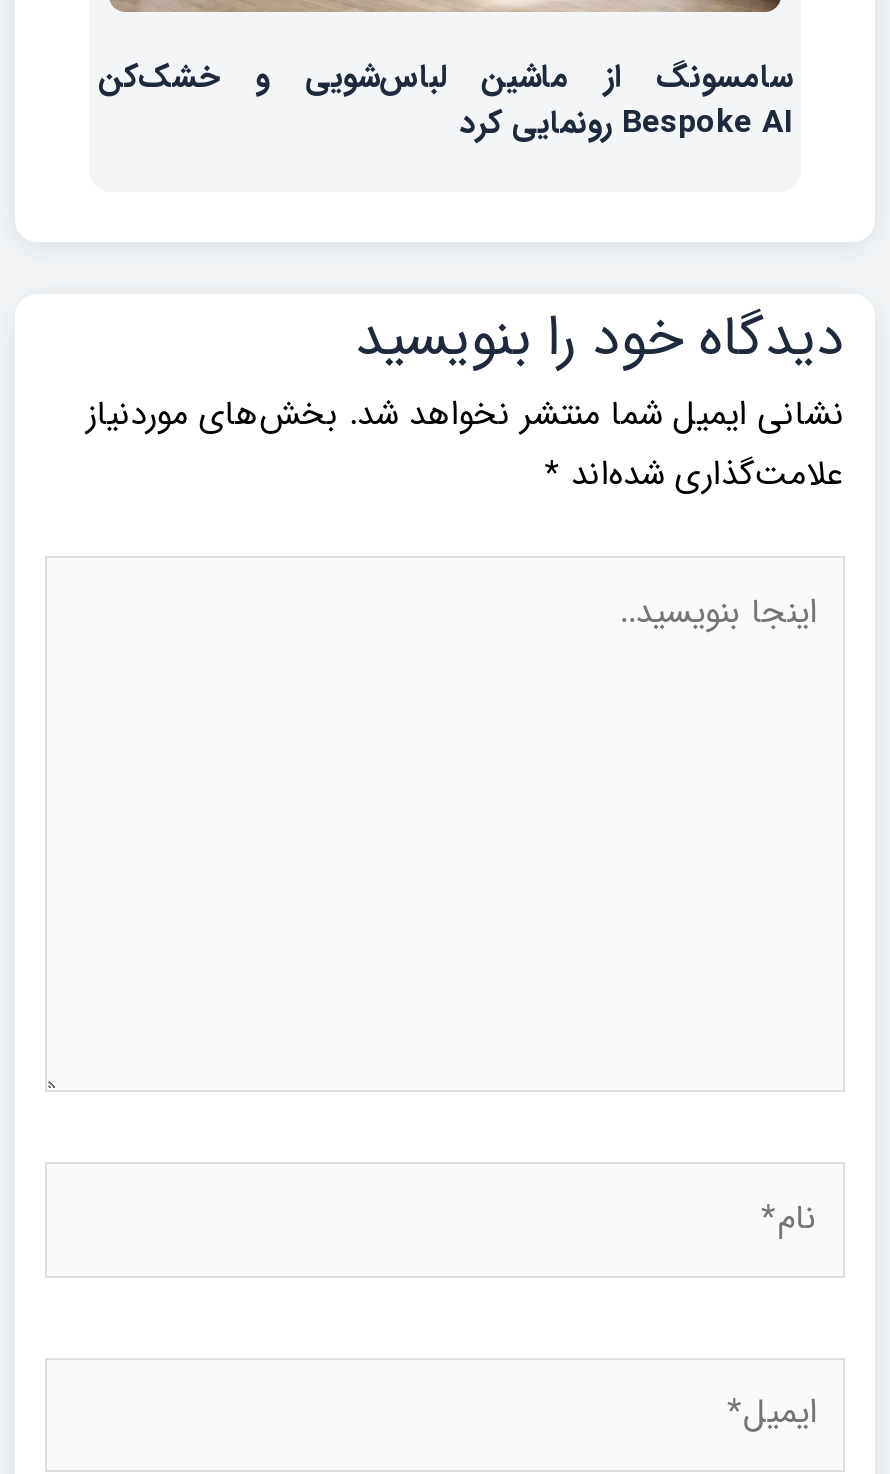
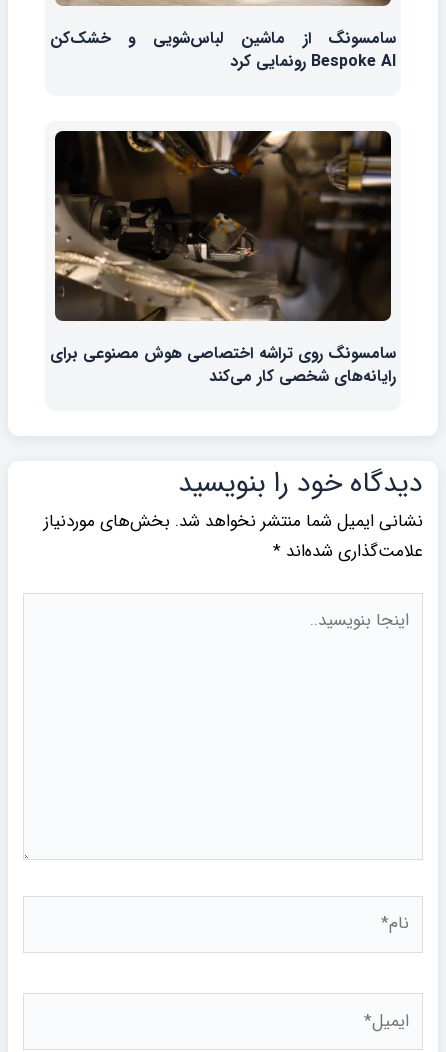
none -> [49,130,396,389] [image] | سامسونگ روی تراشه اختصاصی هوش مصنوعی برای | رایانه‌های شخصی کار می‌کند

